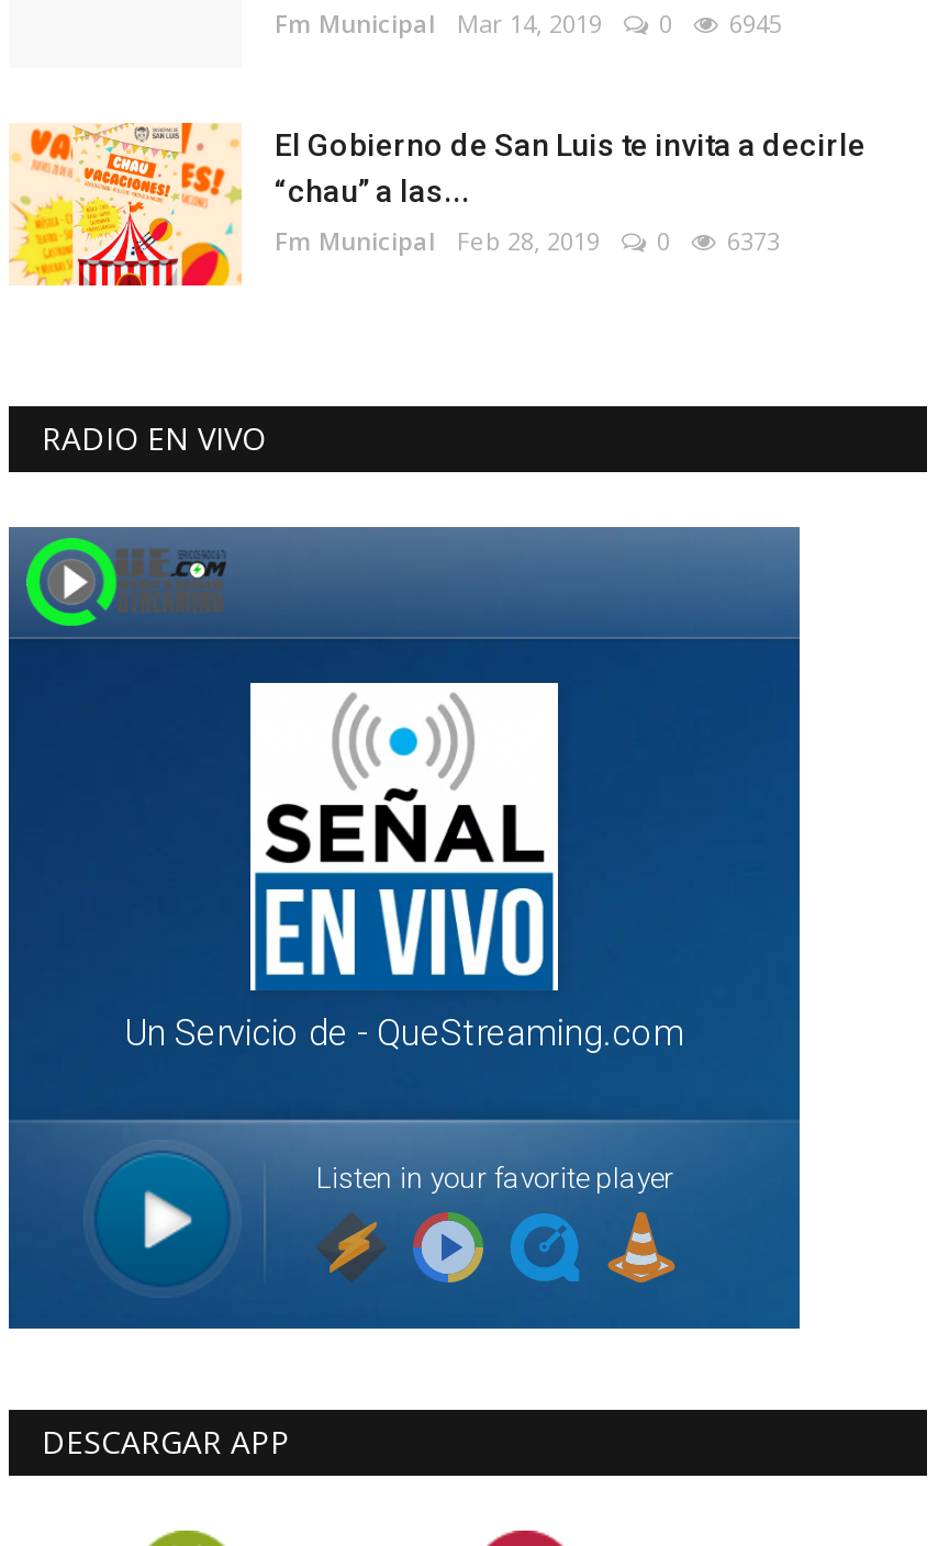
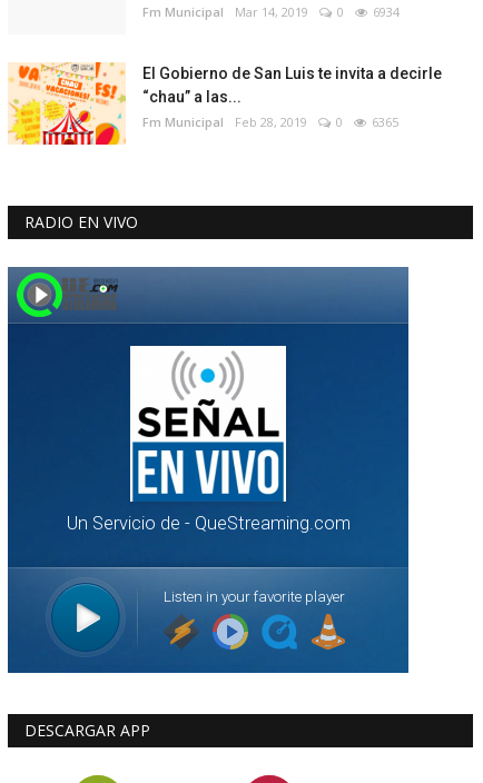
[275,7,782,40] Fm Municipal Mar 14, 2019 0 6945 -> [142,4,400,20] Fm Municipal Mar 14, 2019 0 6934
[275,224,780,257] Fm Municipal Feb 28, 2019 0 6373 -> [142,114,398,130] Fm Municipal Feb 28, 2019 0 6365

